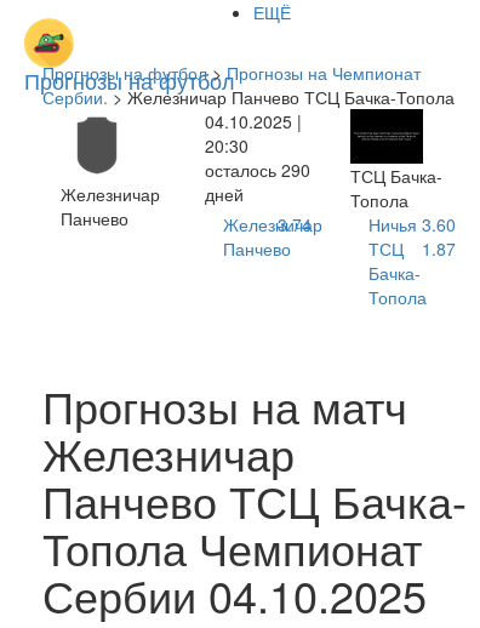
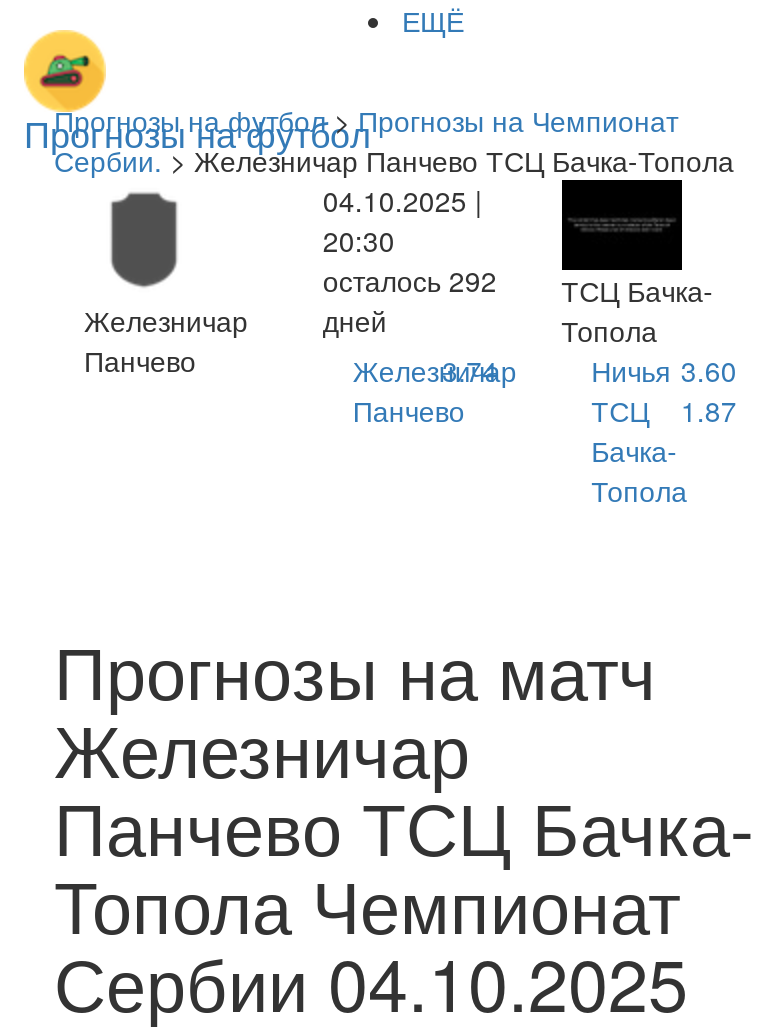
[205,158,442,188] осталось 290 ТСЦ Бачка- -> [323,260,713,310] осталось 292 ТСЦ Бачка-

